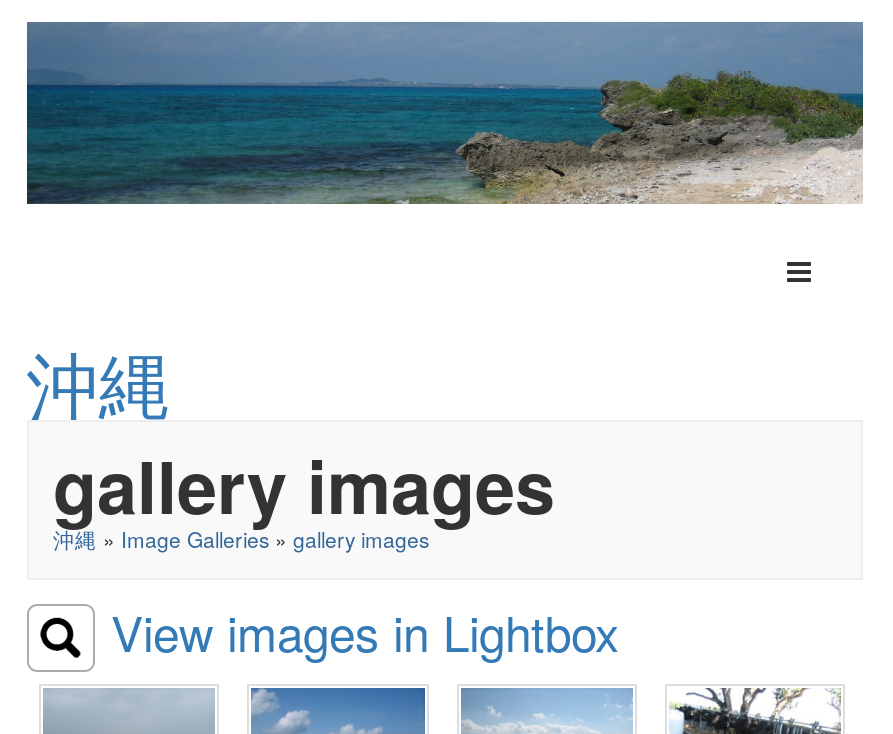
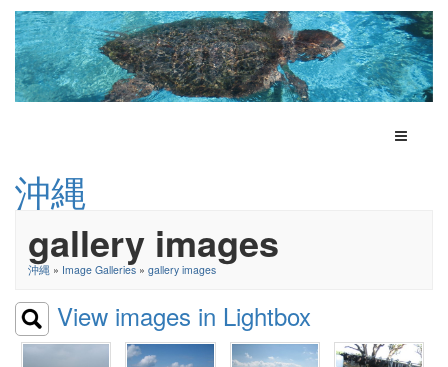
[25,20,865,206] [image] -> [14,10,434,103] [image]

